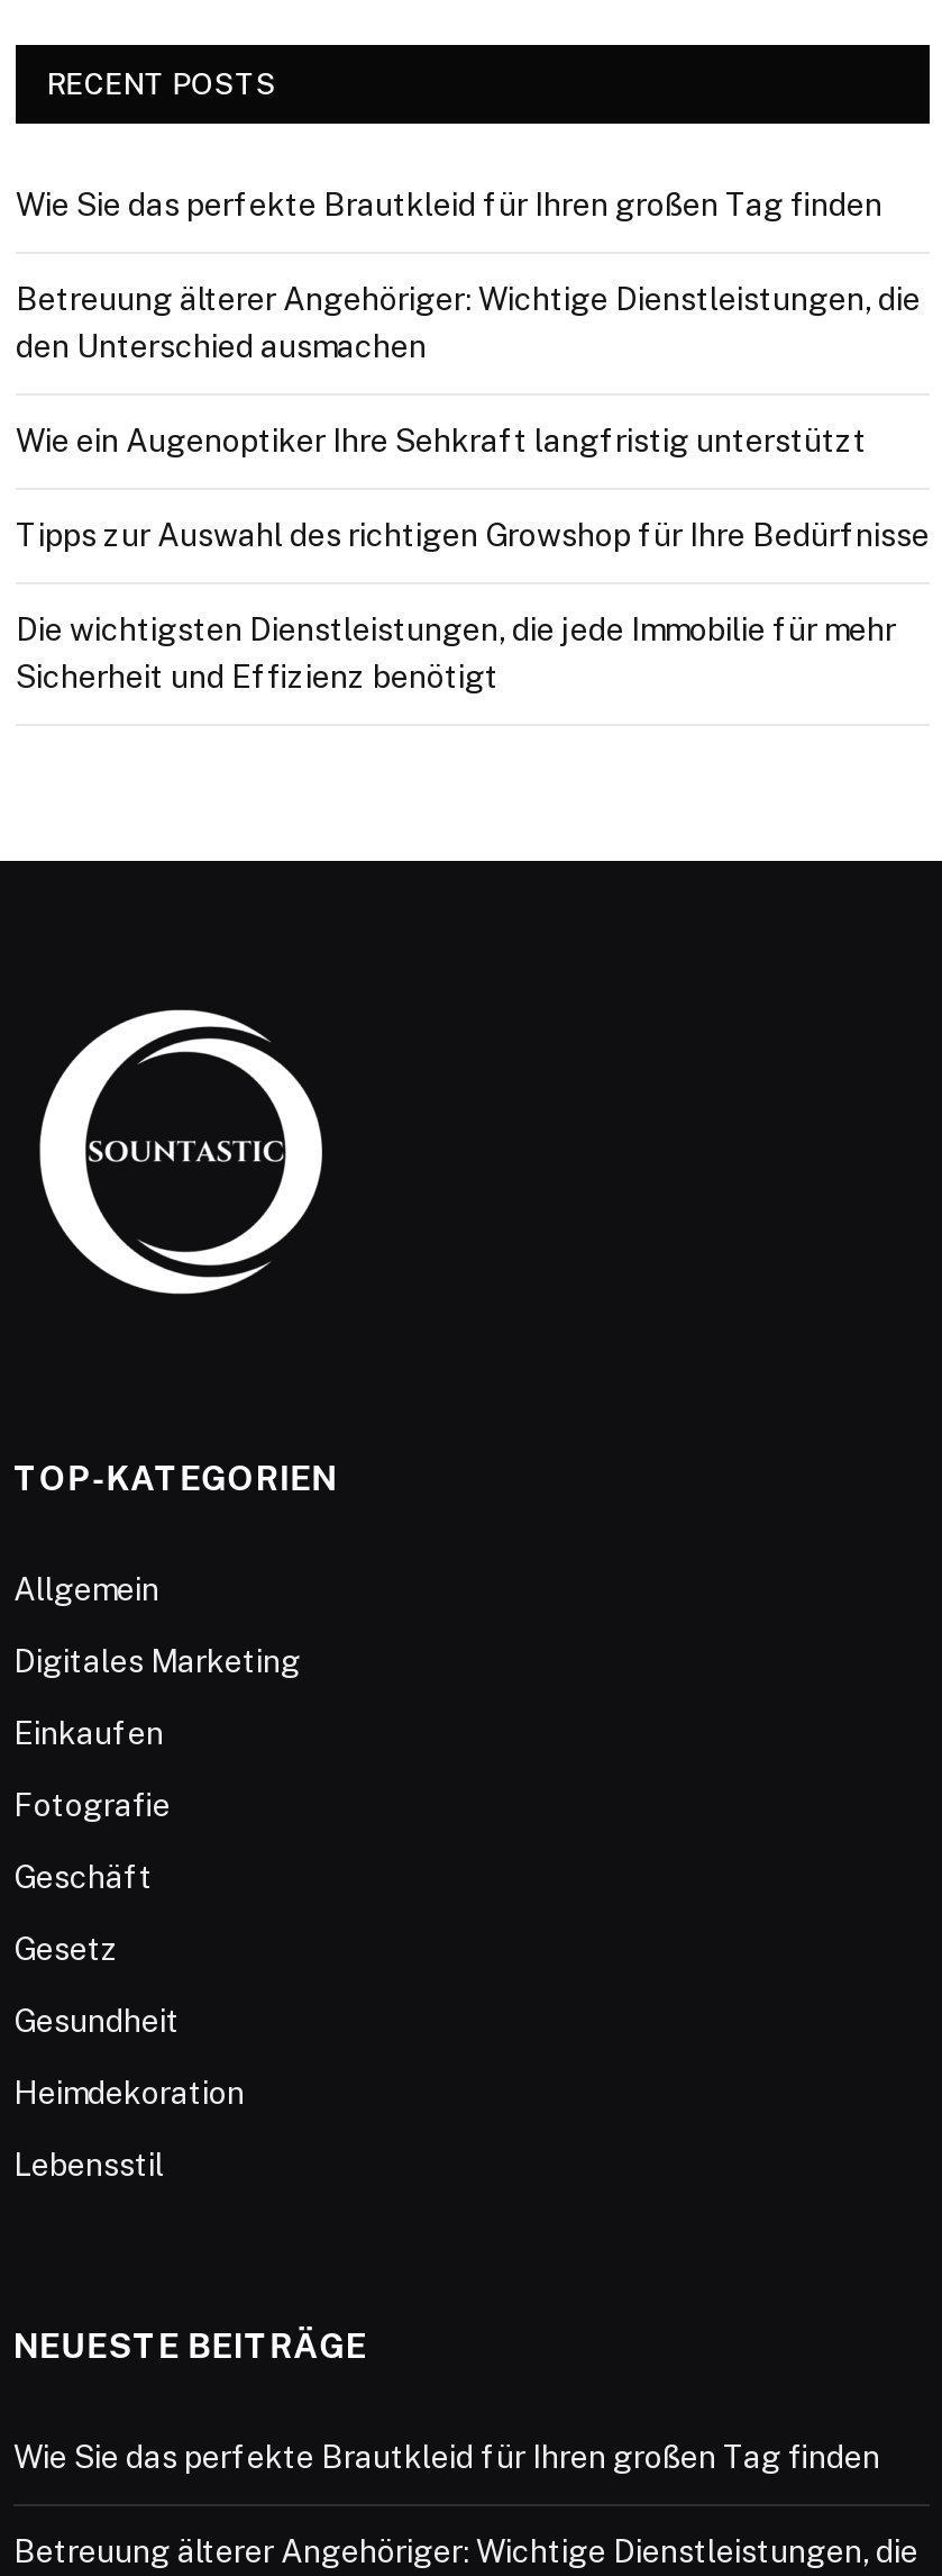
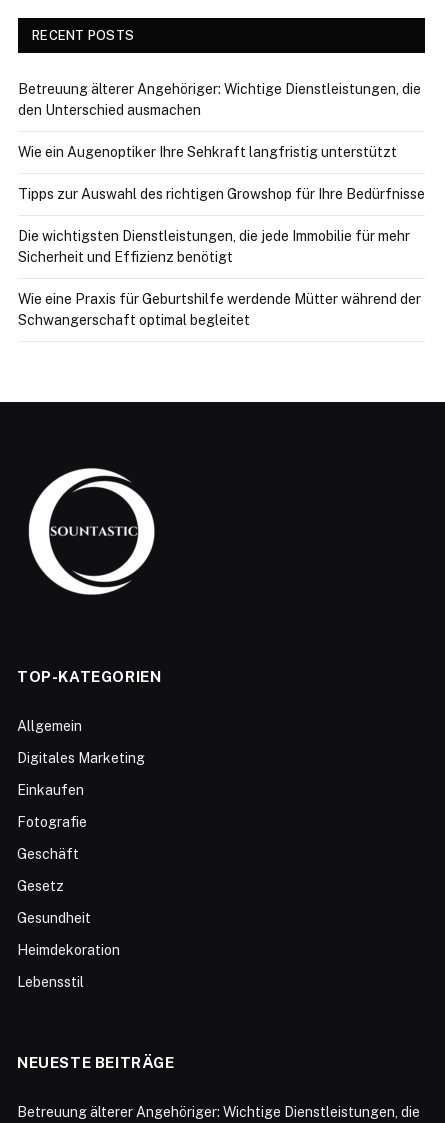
[16,187,882,223] Wie Sie das perfekte Brautkleid für Ihren großen Tag finden -> none
moved [16,281,930,695] -> [18,81,425,265]: Betreuung älterer Angehöriger: Wichtige Dienstleistungen, die | den Unterschied ausmachen | Wie ein Augenoptiker Ihre Sehkraft langfristig unterstützt | Tipps zur Auswahl des richtigen Growshop für Ihre Bedürfnisse | Die wichtigsten Dienstleistungen, die jede Immobilie für mehr | Sicherheit und Effizienz benötigt
none -> [18,291,421,328] Wie eine Praxis für Geburtshilfe werdende Mütter während der | Schwangerschaft optimal begleitet
moved [13,1459,367,2365] -> [17,668,175,1071]: TOP-KATEGORIEN | Allgemein | Digitales Marketing | ... | Lebensstil | NEUESTE BEITRÄGE
[13,2439,880,2475] Wie Sie das perfekte Brautkleid für Ihren großen Tag finden -> none

